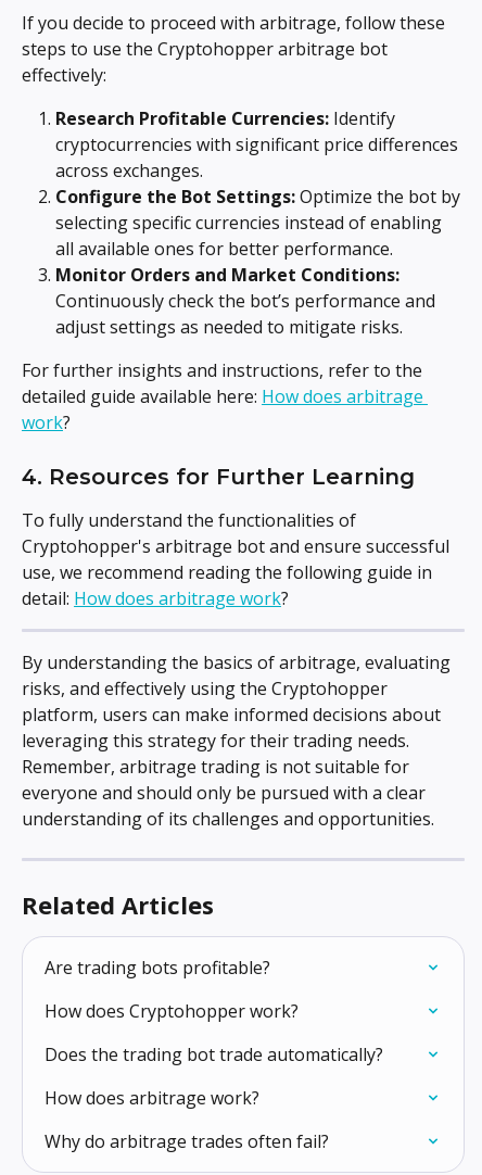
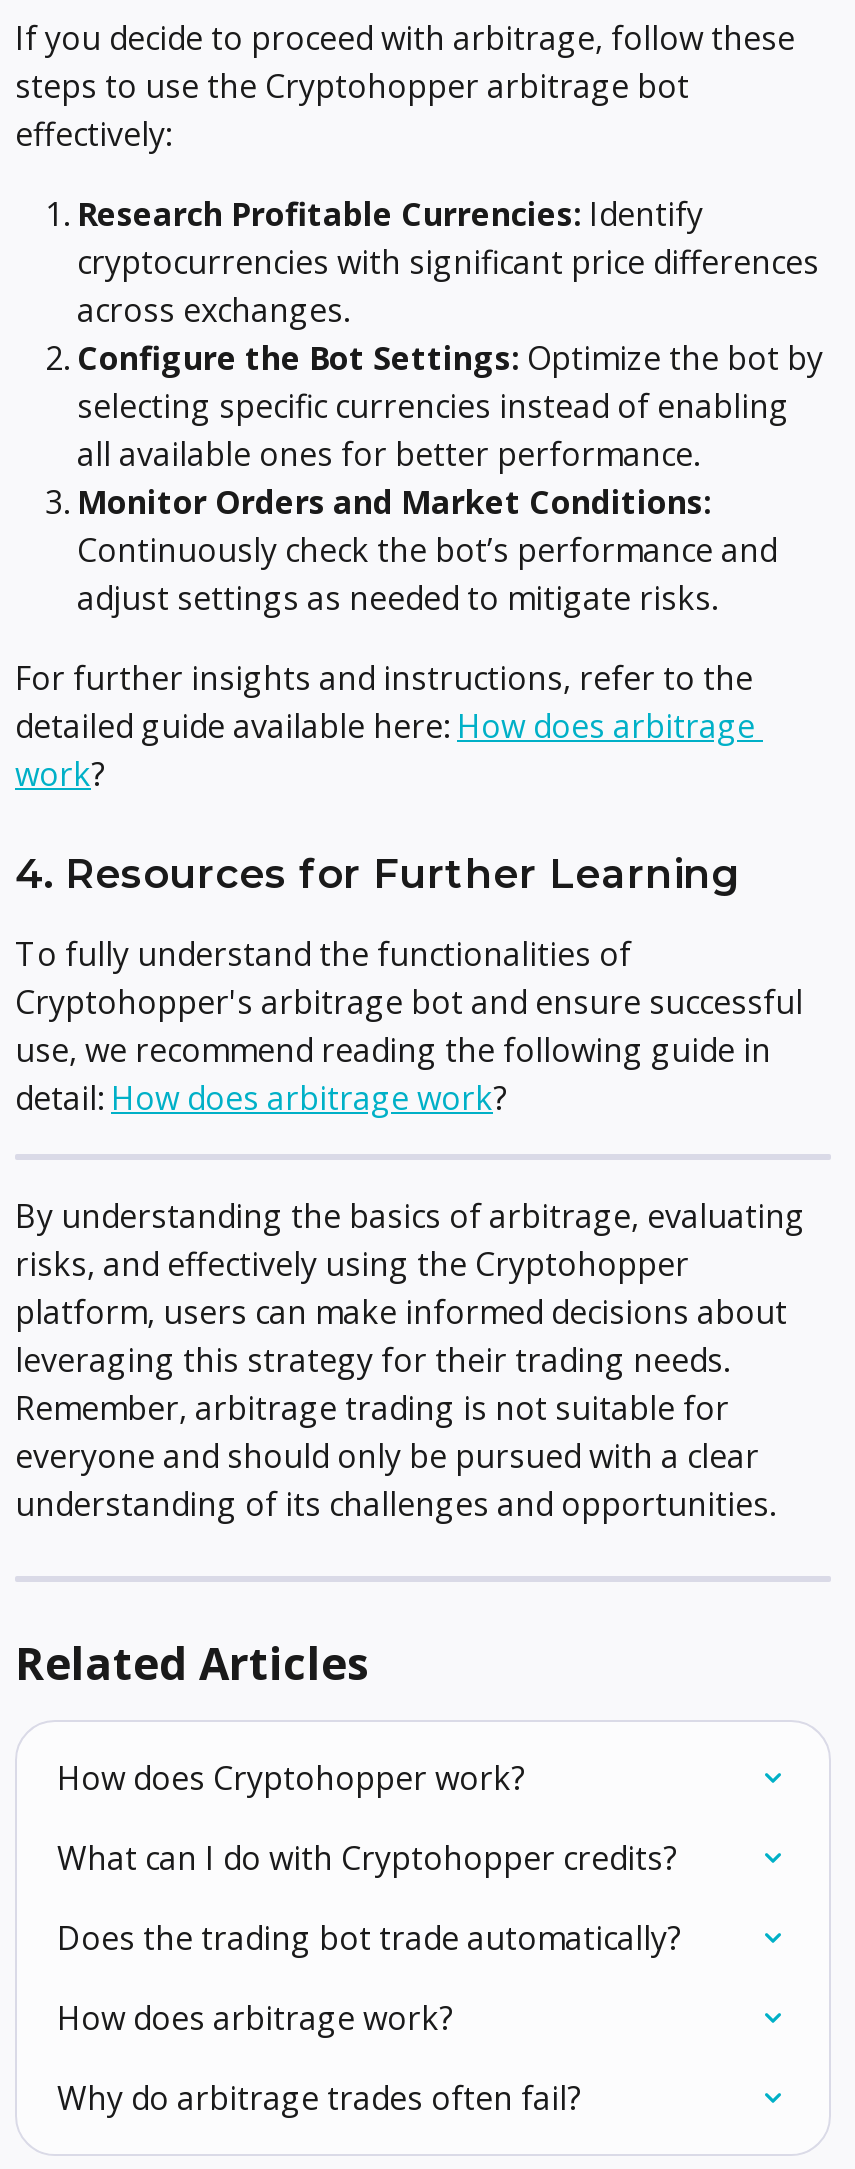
[45,956,270,979] Are trading bots profitable? -> none
moved [45,999,299,1023] -> [57,1756,525,1800]: How does Cryptohopper work?
none -> [57,1836,677,1880] What can I do with Cryptohopper credits?

